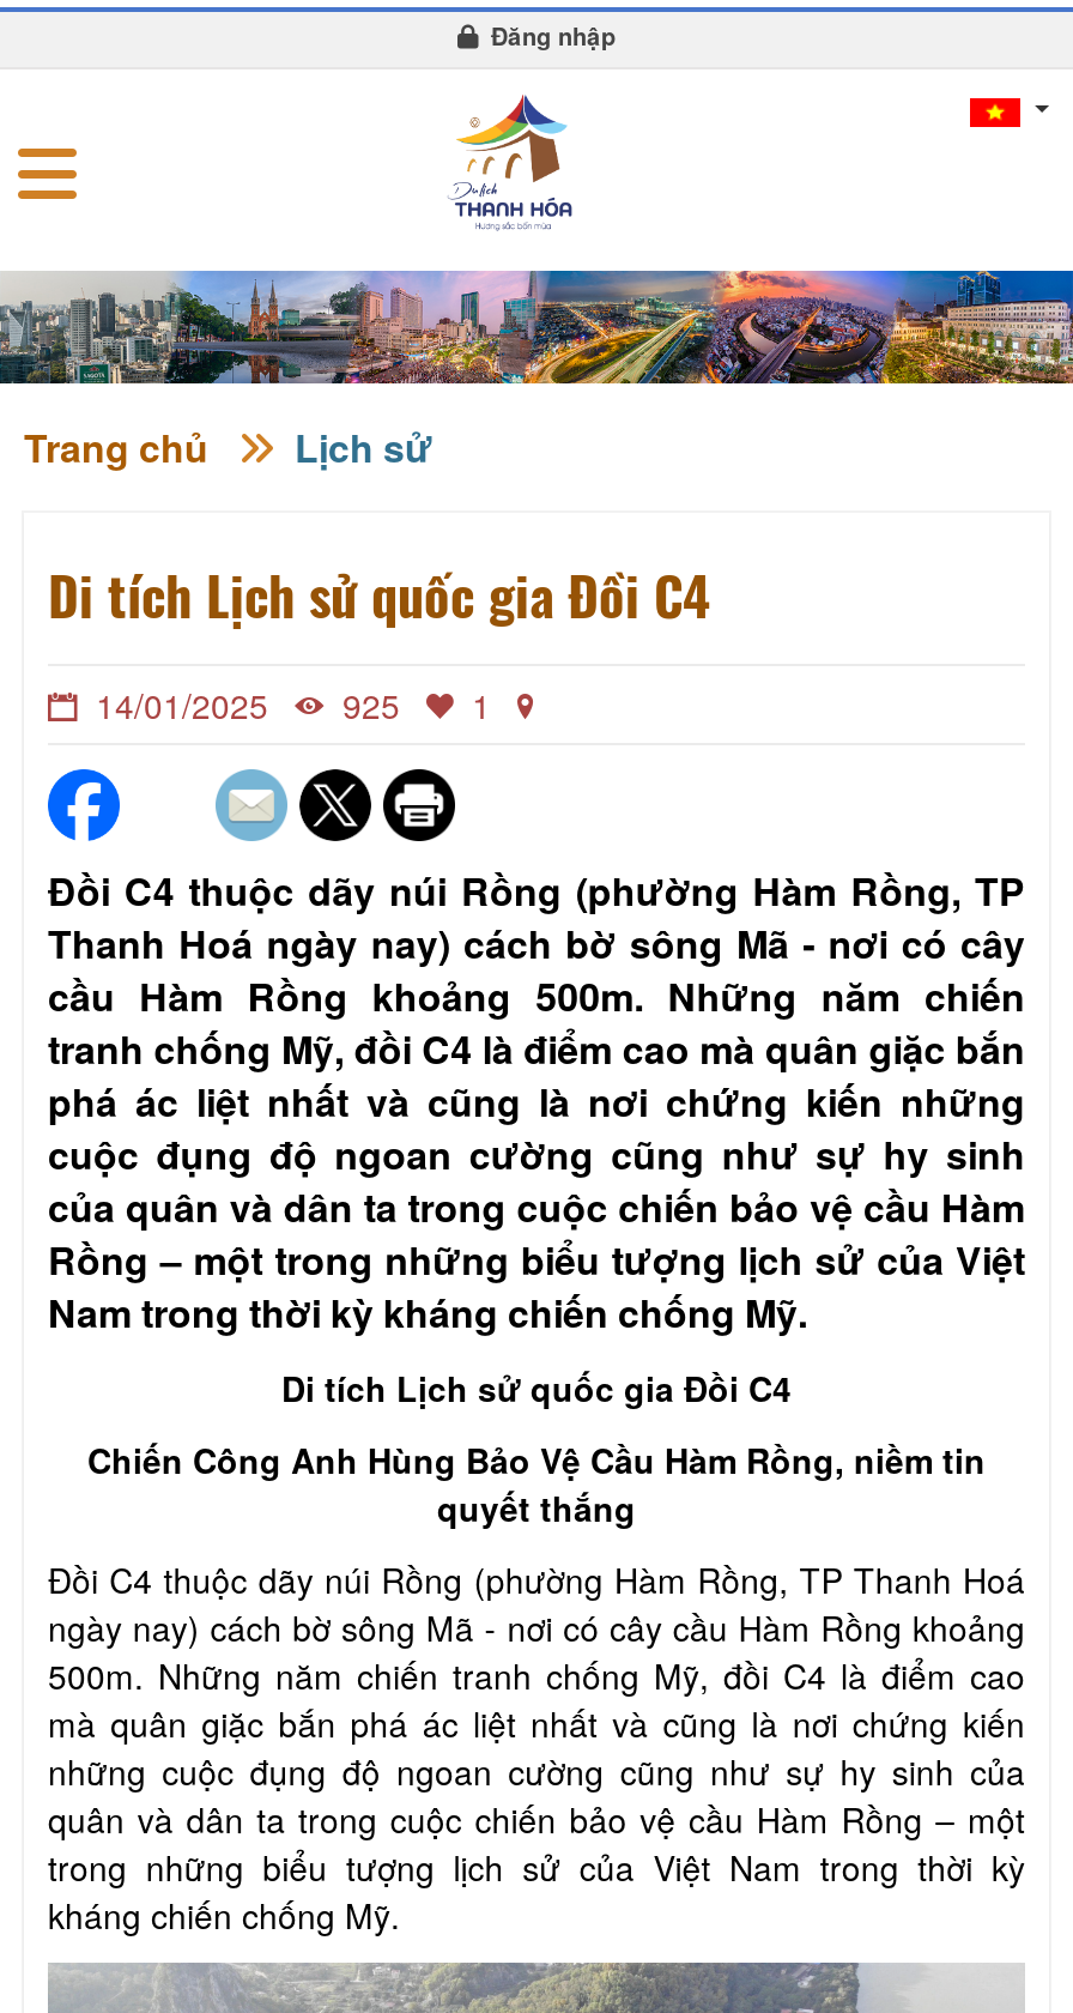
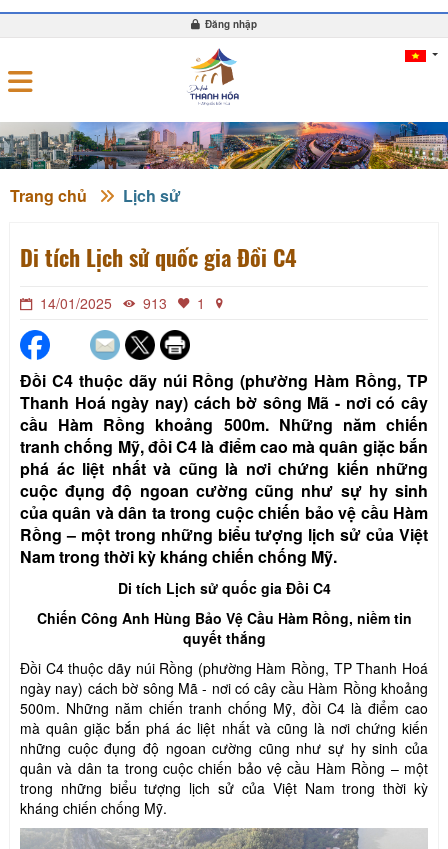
[86,680,501,728] 14/01/2025 925 1 -> [36,293,209,313] 14/01/2025 913 1

